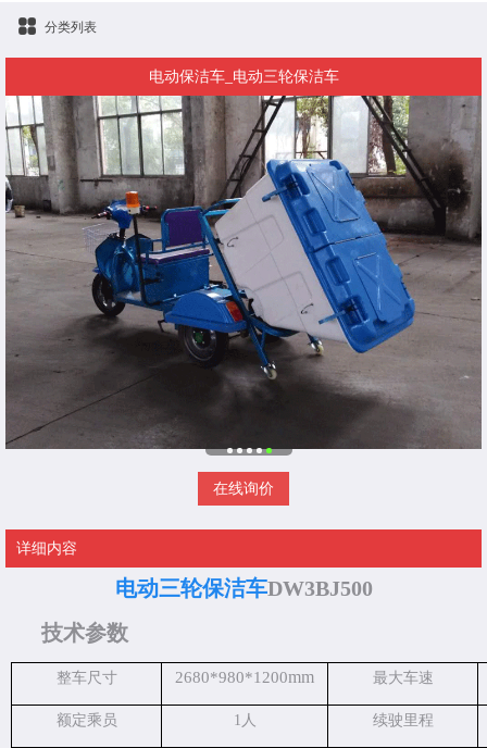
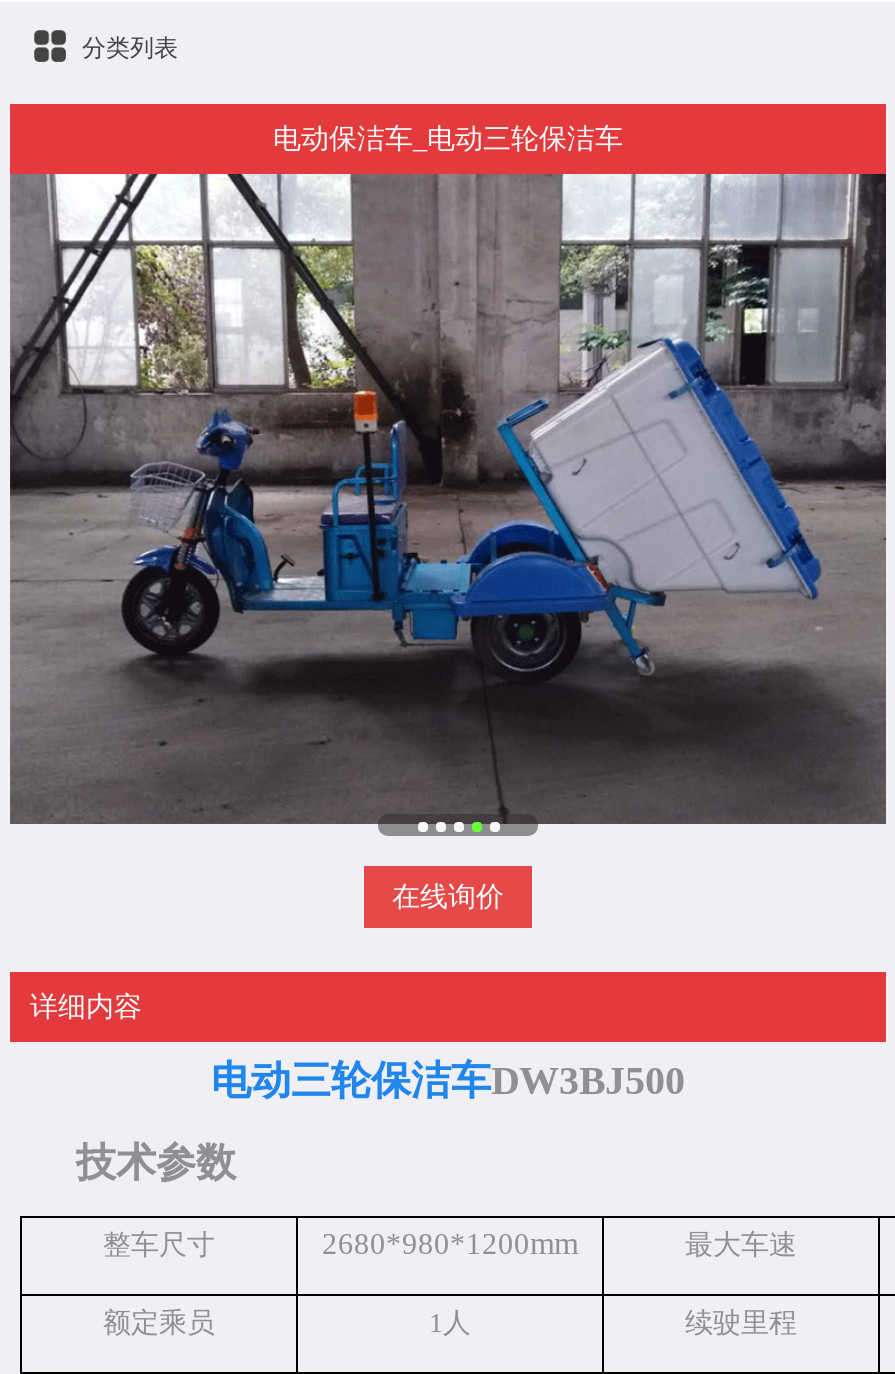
[5,95,482,454] [image] -> [8,172,886,834] [image]

